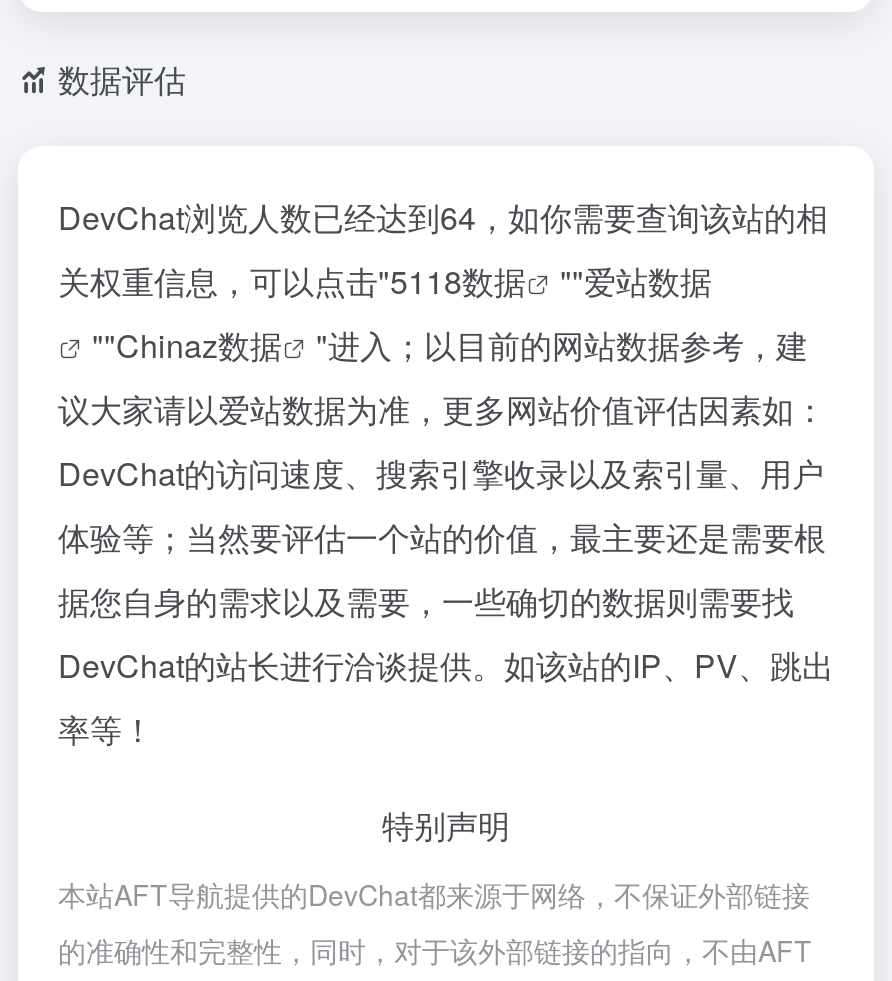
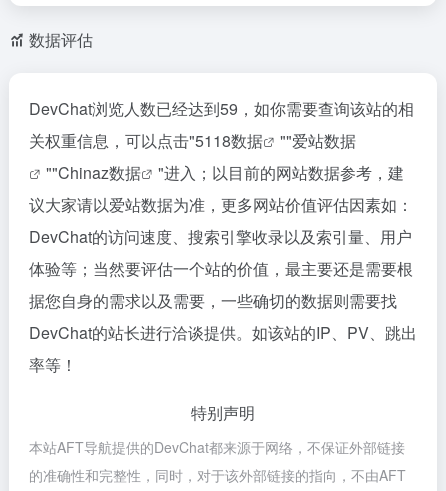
[58,194,828,240] DevChat浏览人数已经达到64，如你需要查询该站的相 -> [29,97,414,120] DevChat浏览人数已经达到59，如你需要查询该站的相

